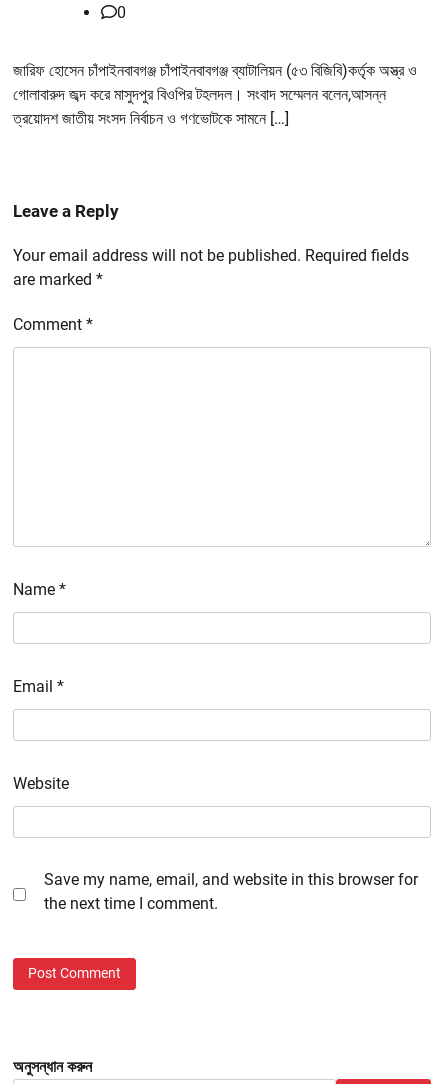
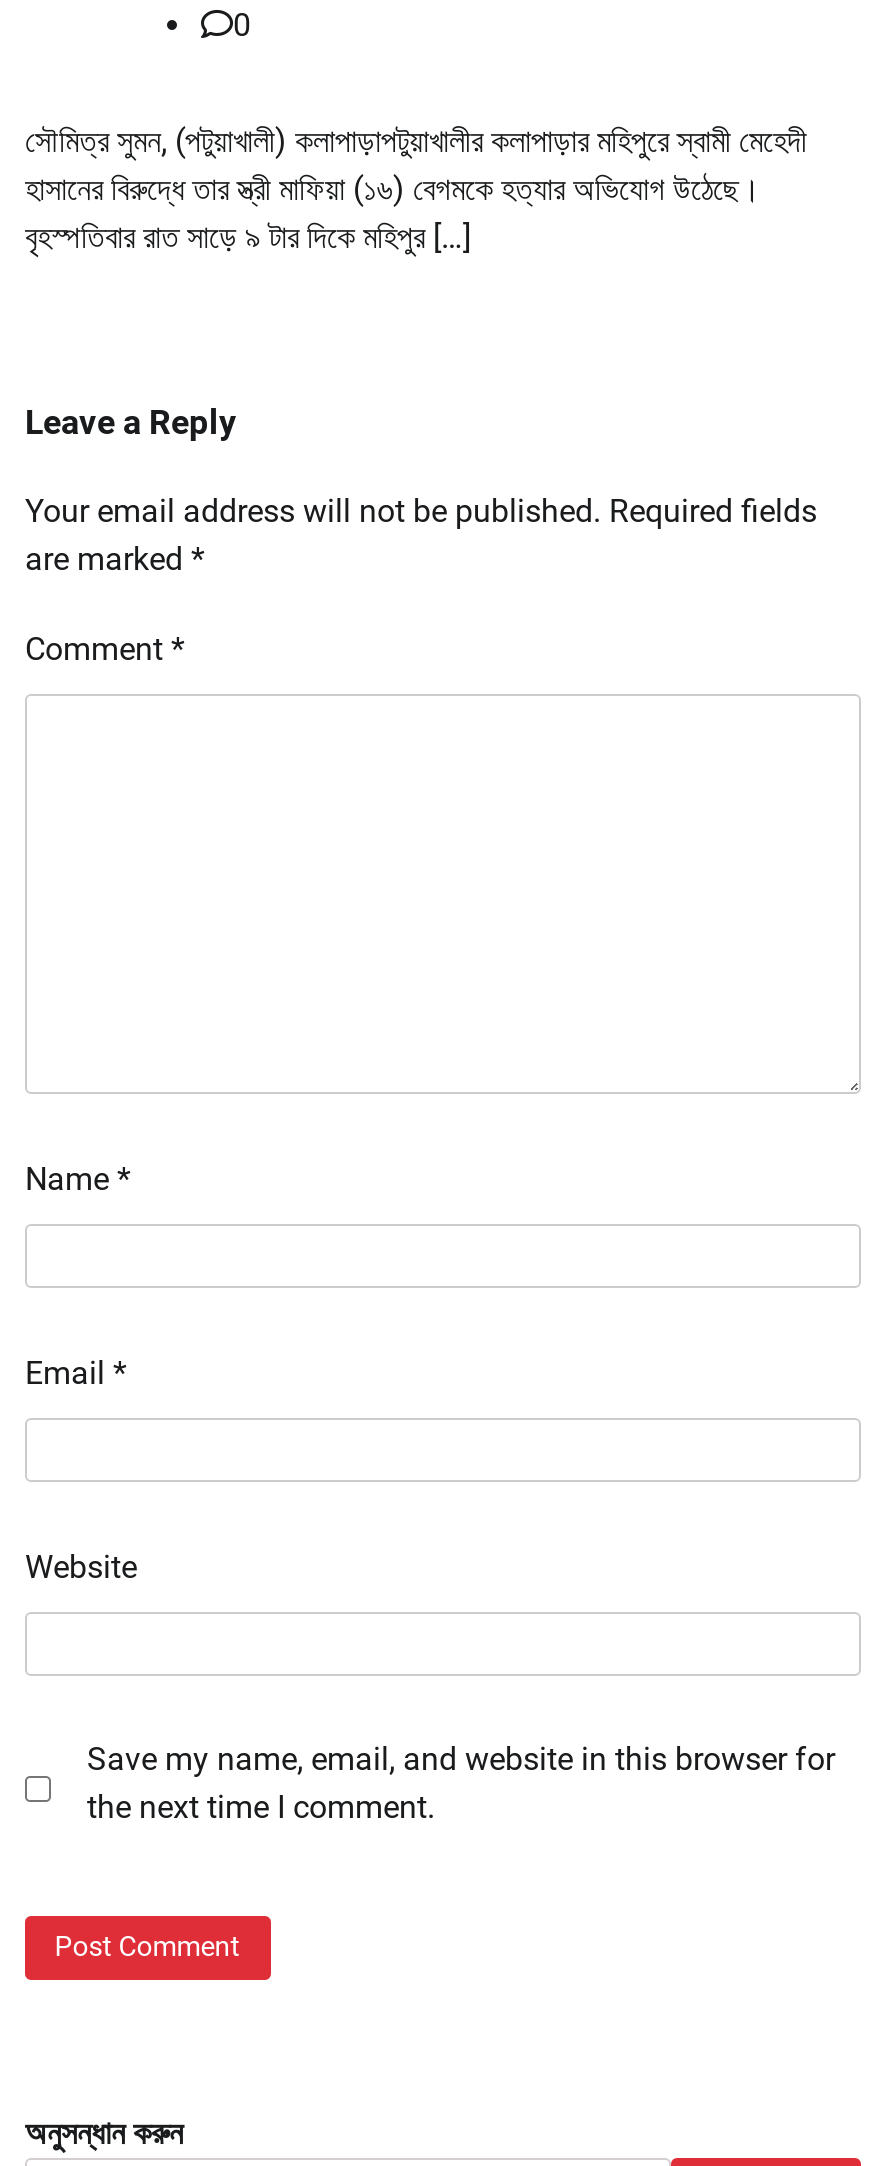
[13,61,417,128] জারিফ হোসেন চাঁপাইনবাবগঞ্জ চাঁপাইনবাবগঞ্জ ব্যাটালিয়ন (৫৩ বিজিবি)কর্তৃক অস্ত্র ও | গোলাবারুদ জব্দ করে মাসুদপুর বিওপির টহলদল। সংবাদ সম্মেলন বলেন,আসন্ন | ত্রয়োদশ জাতীয় সংসদ নির্বাচন ও গণভোটকে সামনে […] -> [25,122,807,256] সৌমিত্র সুমন, (পটুয়াখালী) কলাপাড়াপটুয়াখালীর কলাপাড়ার মহিপুরে স্বামী মেহেদী | হাসানের বিরুদ্ধে তার স্ত্রী মাফিয়া (১৬) বেগমকে হত্যার অভিযোগ উঠেছে। | বৃহস্পতিবার রাত সাড়ে ৯ টার দিকে মহিপুর […]

